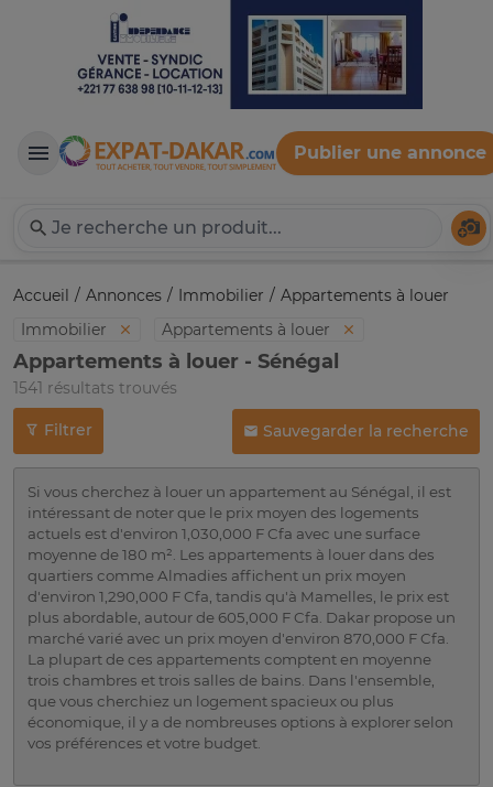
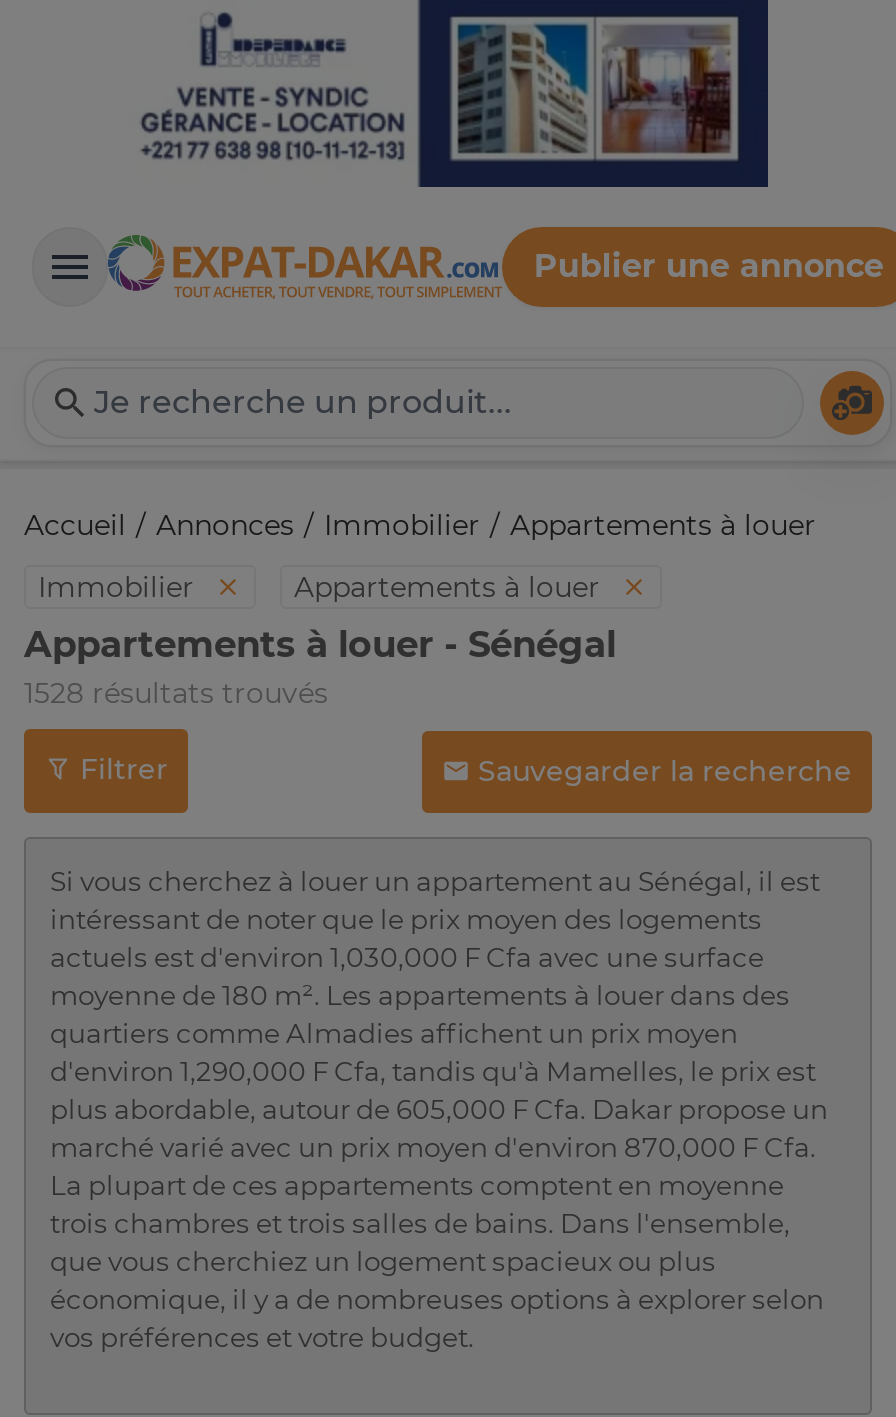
[13,379,177,398] 1541 résultats trouvés -> [24,676,328,712] 1528 résultats trouvés

